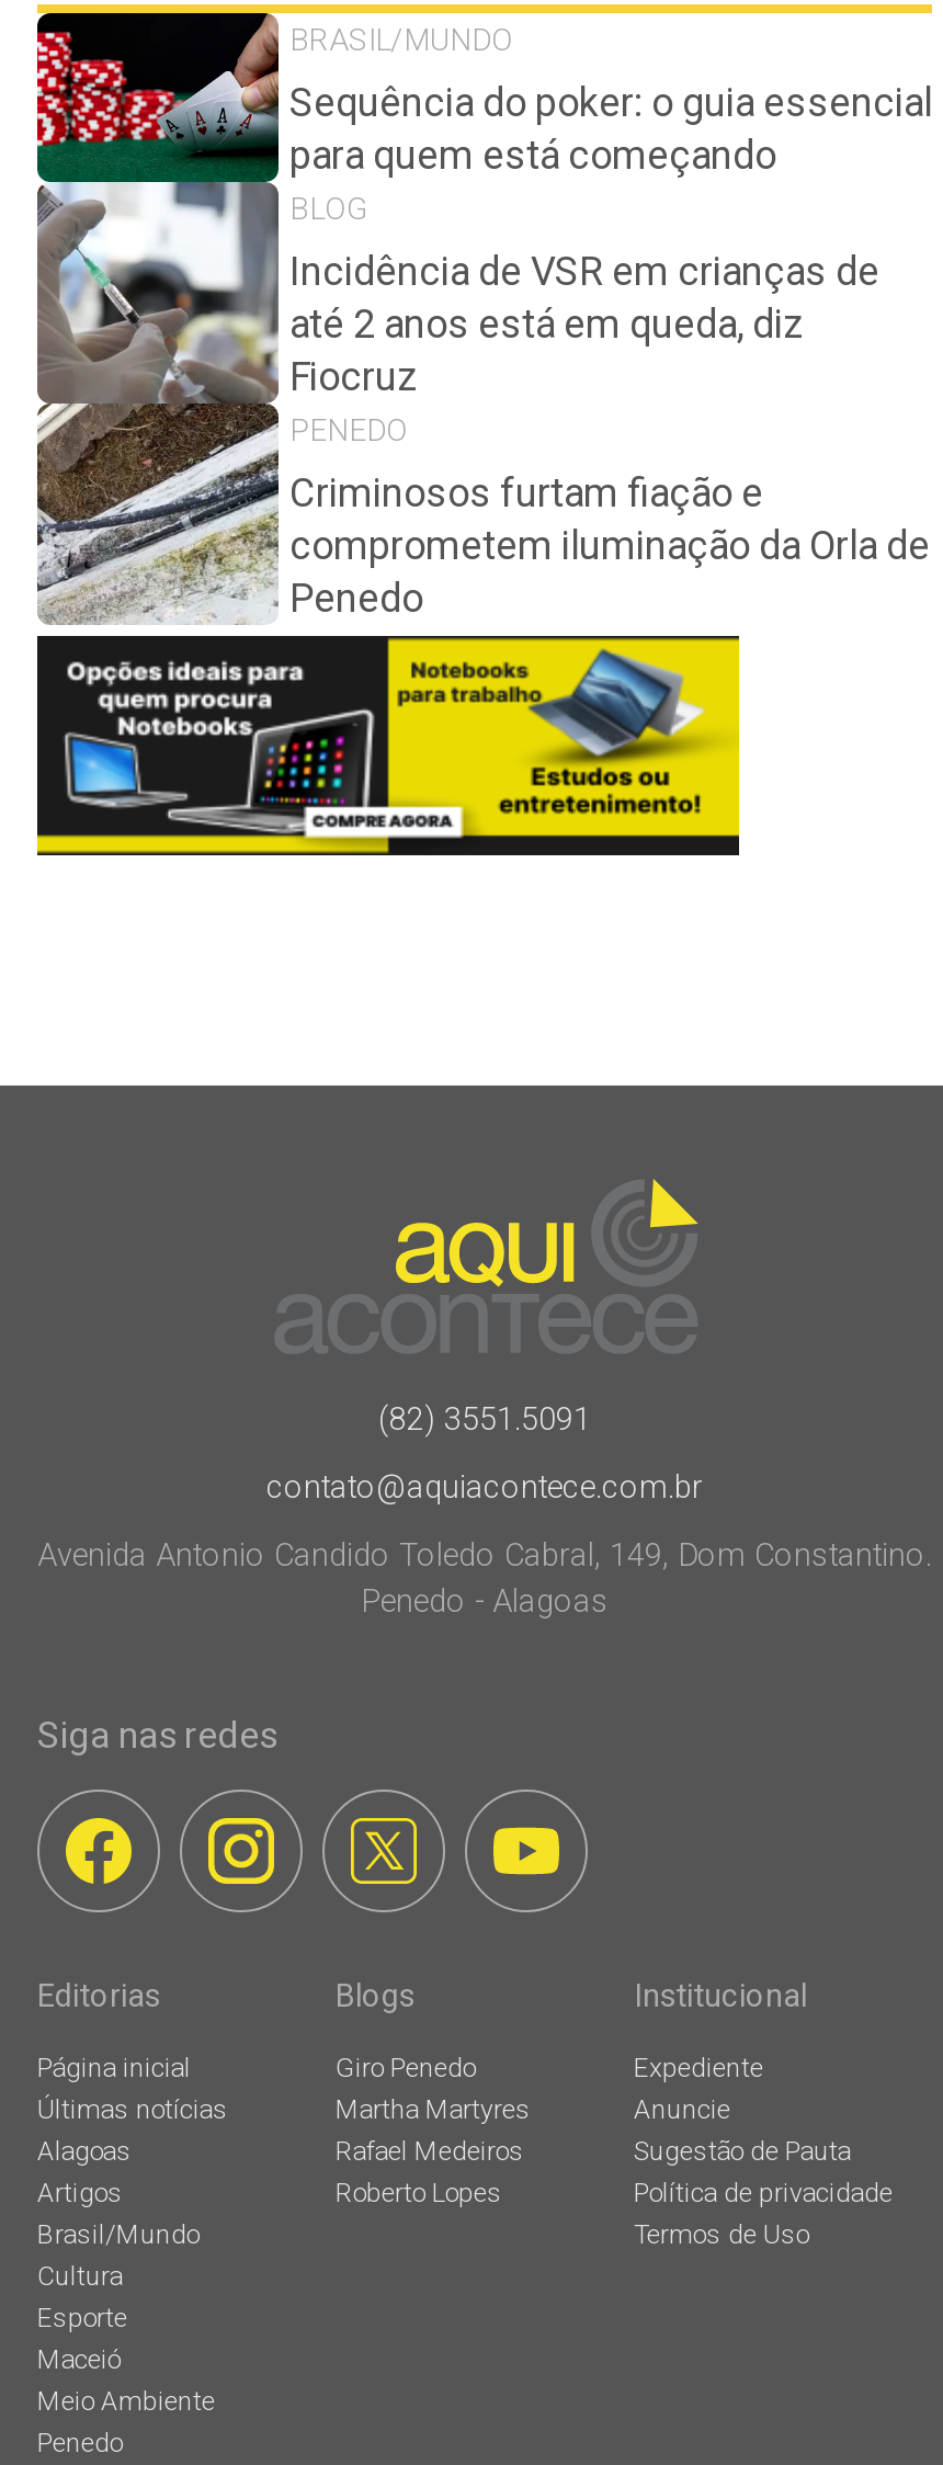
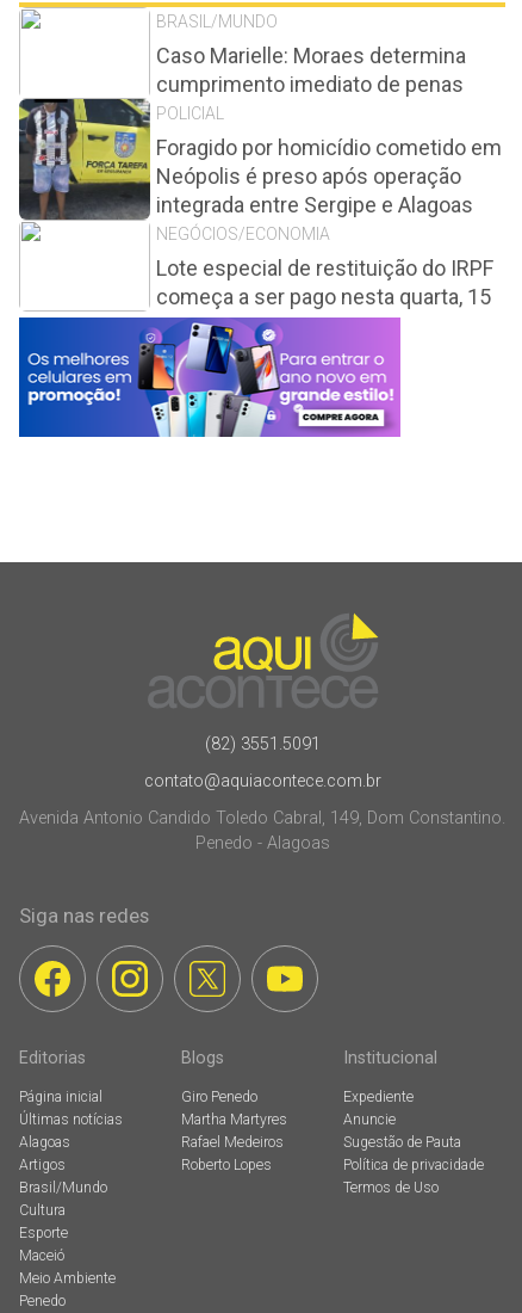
[35,11,932,857] [image] | Sequência do poker: o guia essencial | para quem está começando | BLOG -> [18,6,466,438] [image] | Caso Marielle: Moraes determina | cumprimento imediato de penas | POLICIAL
[289,248,879,447] Incidência de VSR em crianças de | até 2 anos está em queda, diz | Fiocruz | PENEDO -> [156,135,502,244] Foragido por homicídio cometido em | Neópolis é preso após operação | integrada entre Sergipe e Alagoas | NEGÓCIOS/ECONOMIA
[289,469,930,621] Criminosos furtam fiação e | comprometem iluminação da Orla de | Penedo -> [156,255,493,309] Lote especial de restituição do IRPF | começa a ser pago nesta quarta, 15

